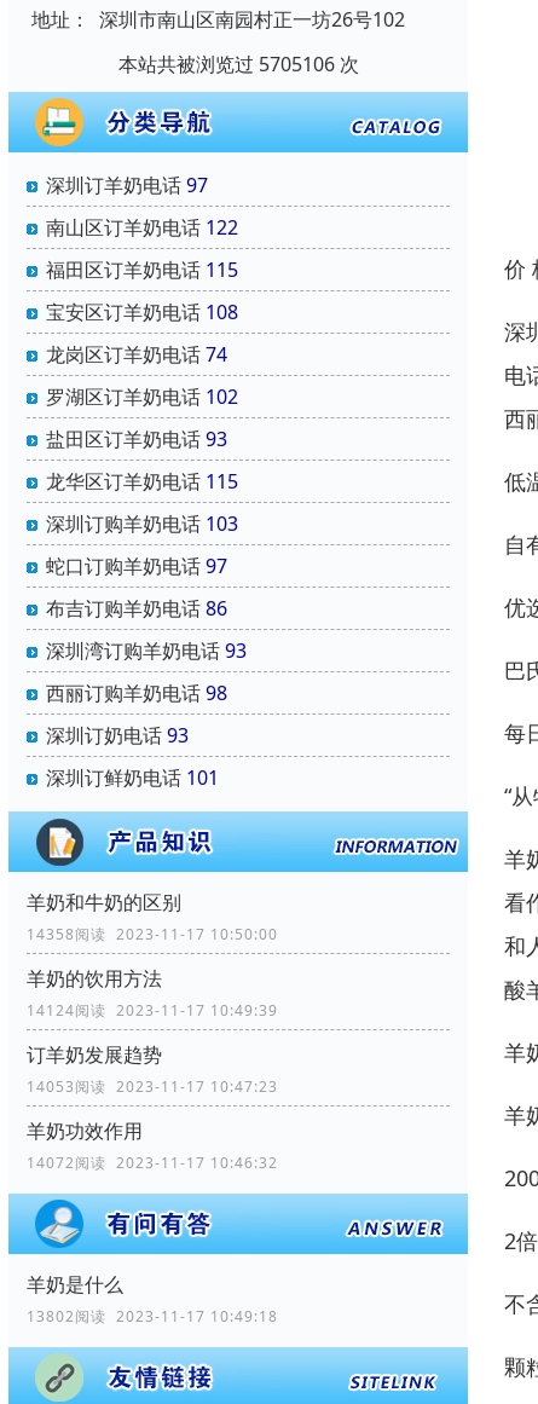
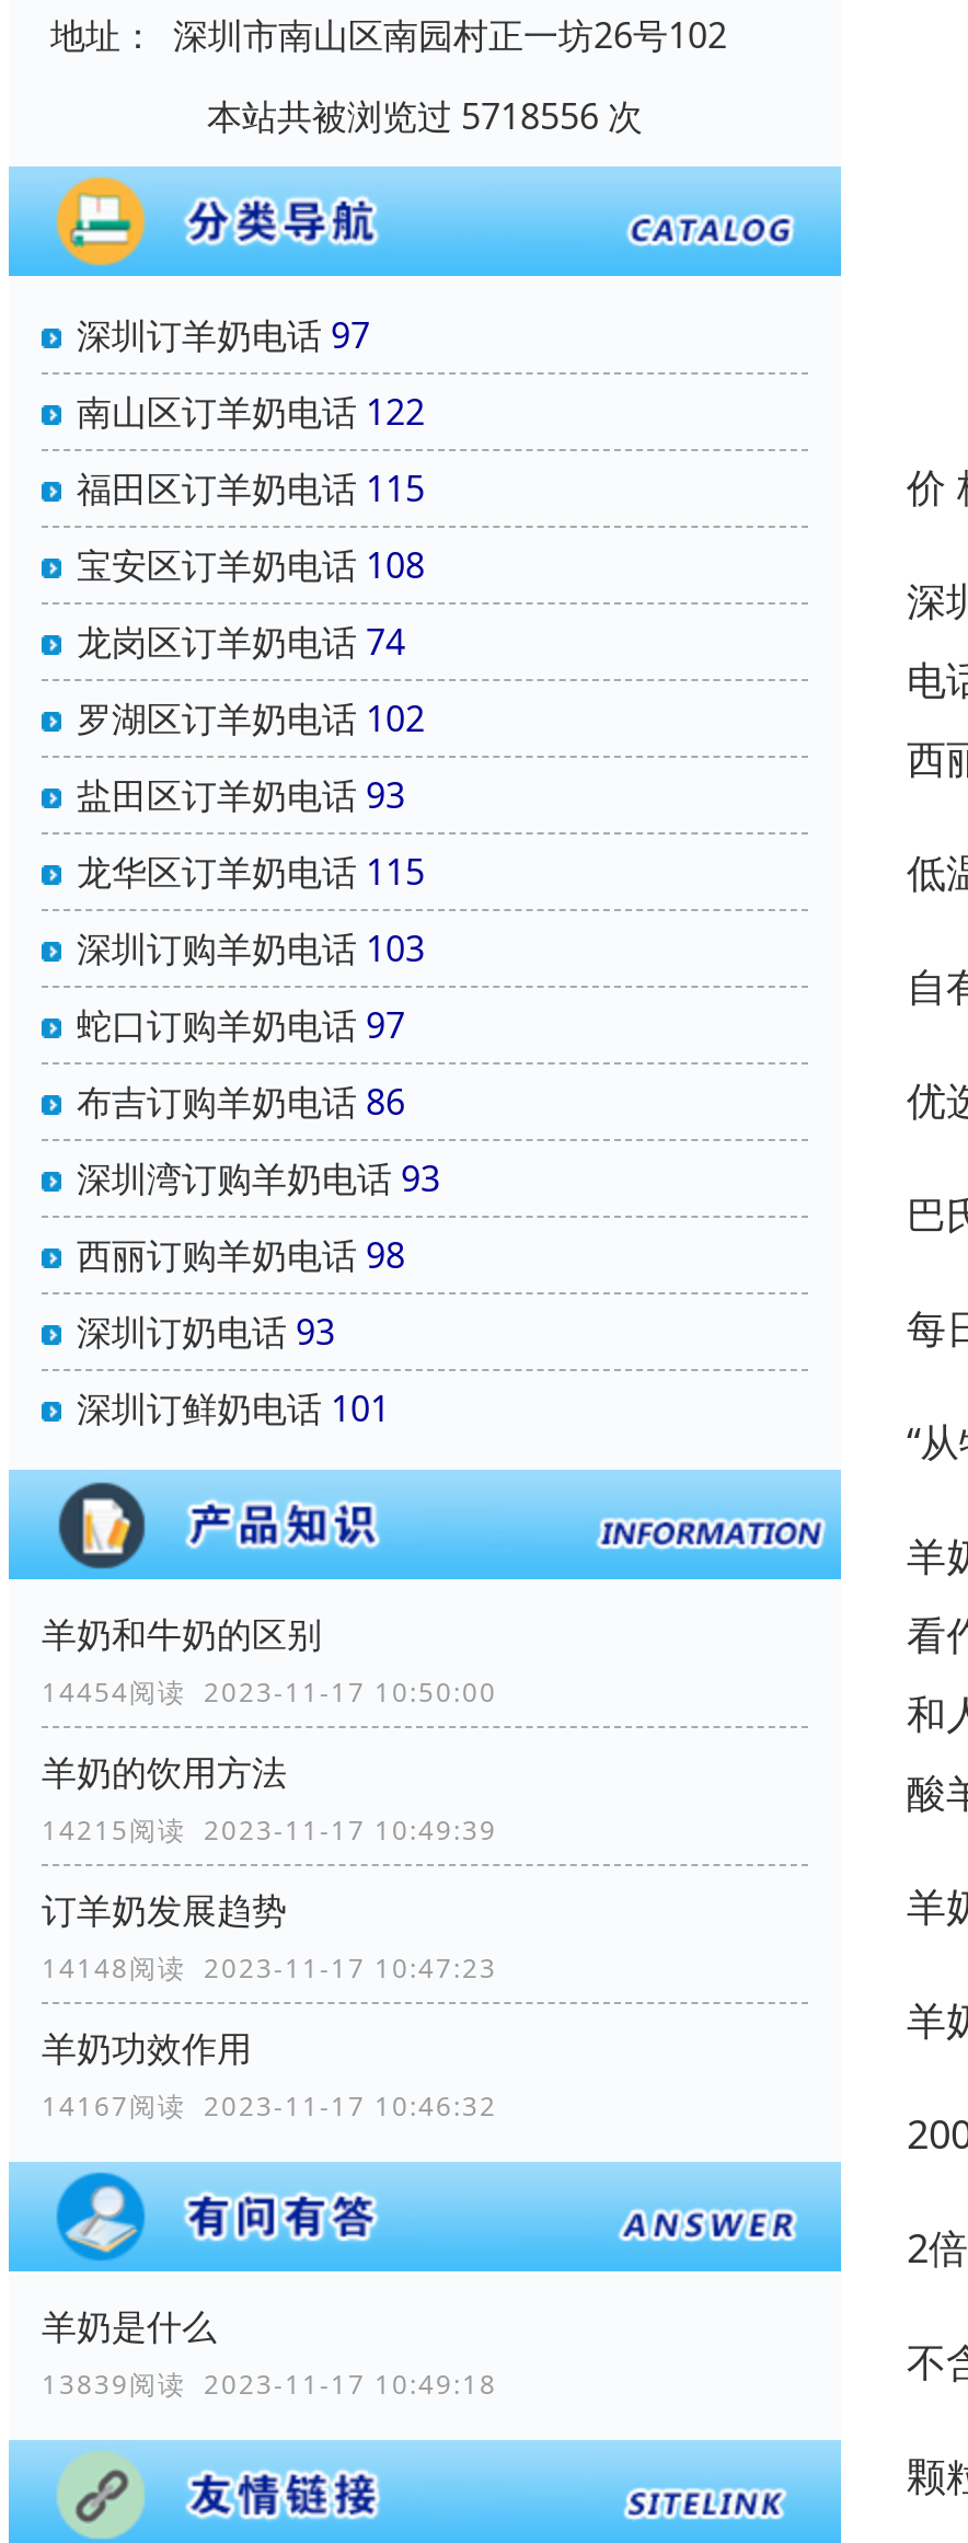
[118,51,358,78] 本站共被浏览过 5705106 次 -> [207,92,643,141] 本站共被浏览过 5718556 次
[27,924,278,945] 14358阅读 2023-11-17 10:50:00 -> [42,1674,497,1711] 14454阅读 2023-11-17 10:50:00
[27,1000,278,1021] 14124阅读 2023-11-17 10:49:39 -> [42,1812,497,1849] 14215阅读 2023-11-17 10:49:39
[27,1077,278,1097] 14053阅读 2023-11-17 10:47:23 -> [42,1950,497,1987] 14148阅读 2023-11-17 10:47:23
[27,1153,278,1173] 14072阅读 2023-11-17 10:46:32 -> [42,2088,497,2125] 14167阅读 2023-11-17 10:46:32
[27,1306,278,1327] 13802阅读 2023-11-17 10:49:18 -> [42,2366,497,2403] 13839阅读 2023-11-17 10:49:18

